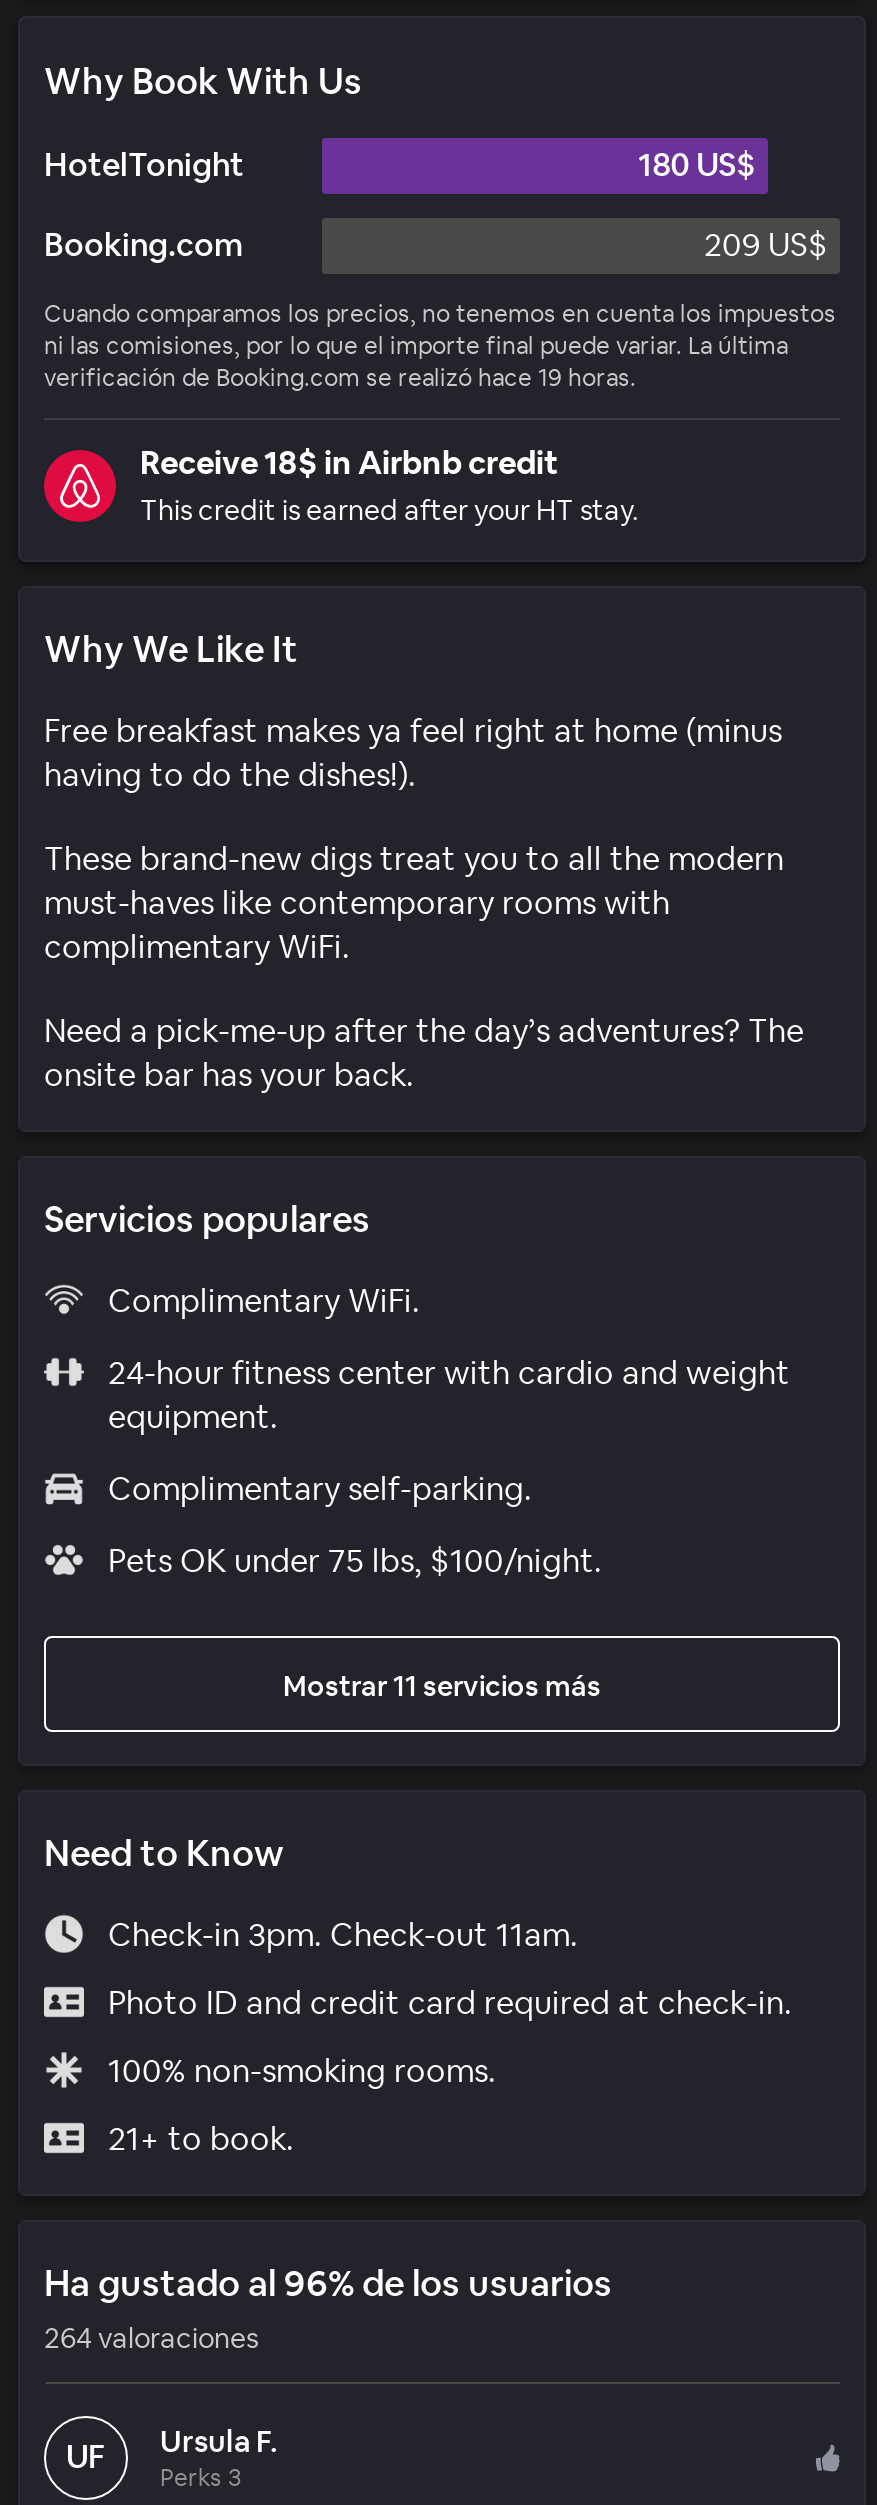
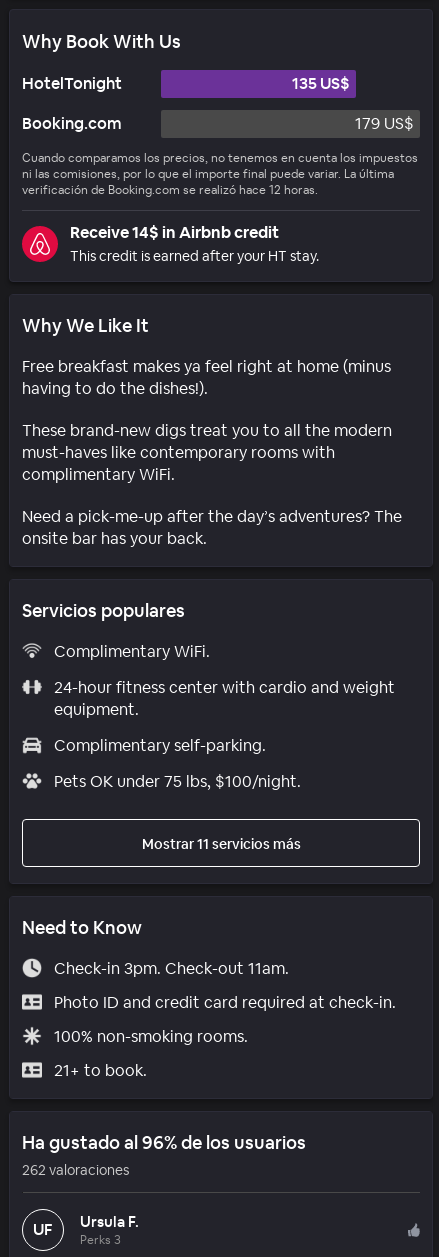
[638,144,756,186] 180 US$ -> [292,73,350,94] 135 US$
[704,224,828,266] 209 US$ -> [355,113,414,134] 179 US$
[44,362,636,394] verificación de Booking.com se realizó hace 19 horas. -> [22,182,318,198] verificación de Booking.com se realizó hace 12 horas.
[140,442,558,484] Receive 18$ in Airbnb credit -> [70,222,279,243] Receive 14$ in Airbnb credit
[44,2320,258,2356] 264 valoraciones -> [22,1161,129,1179] 262 valoraciones

